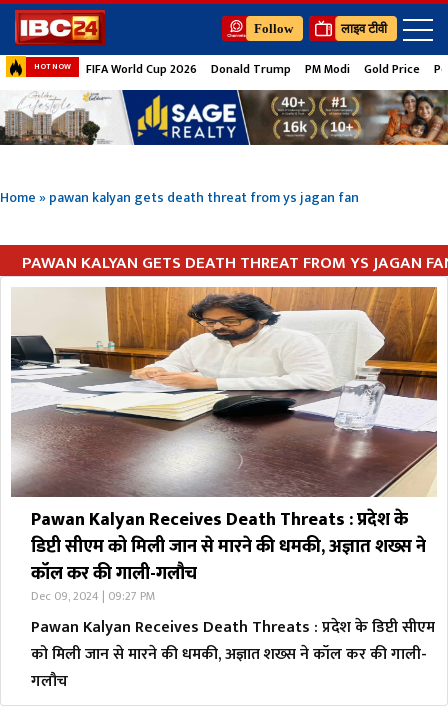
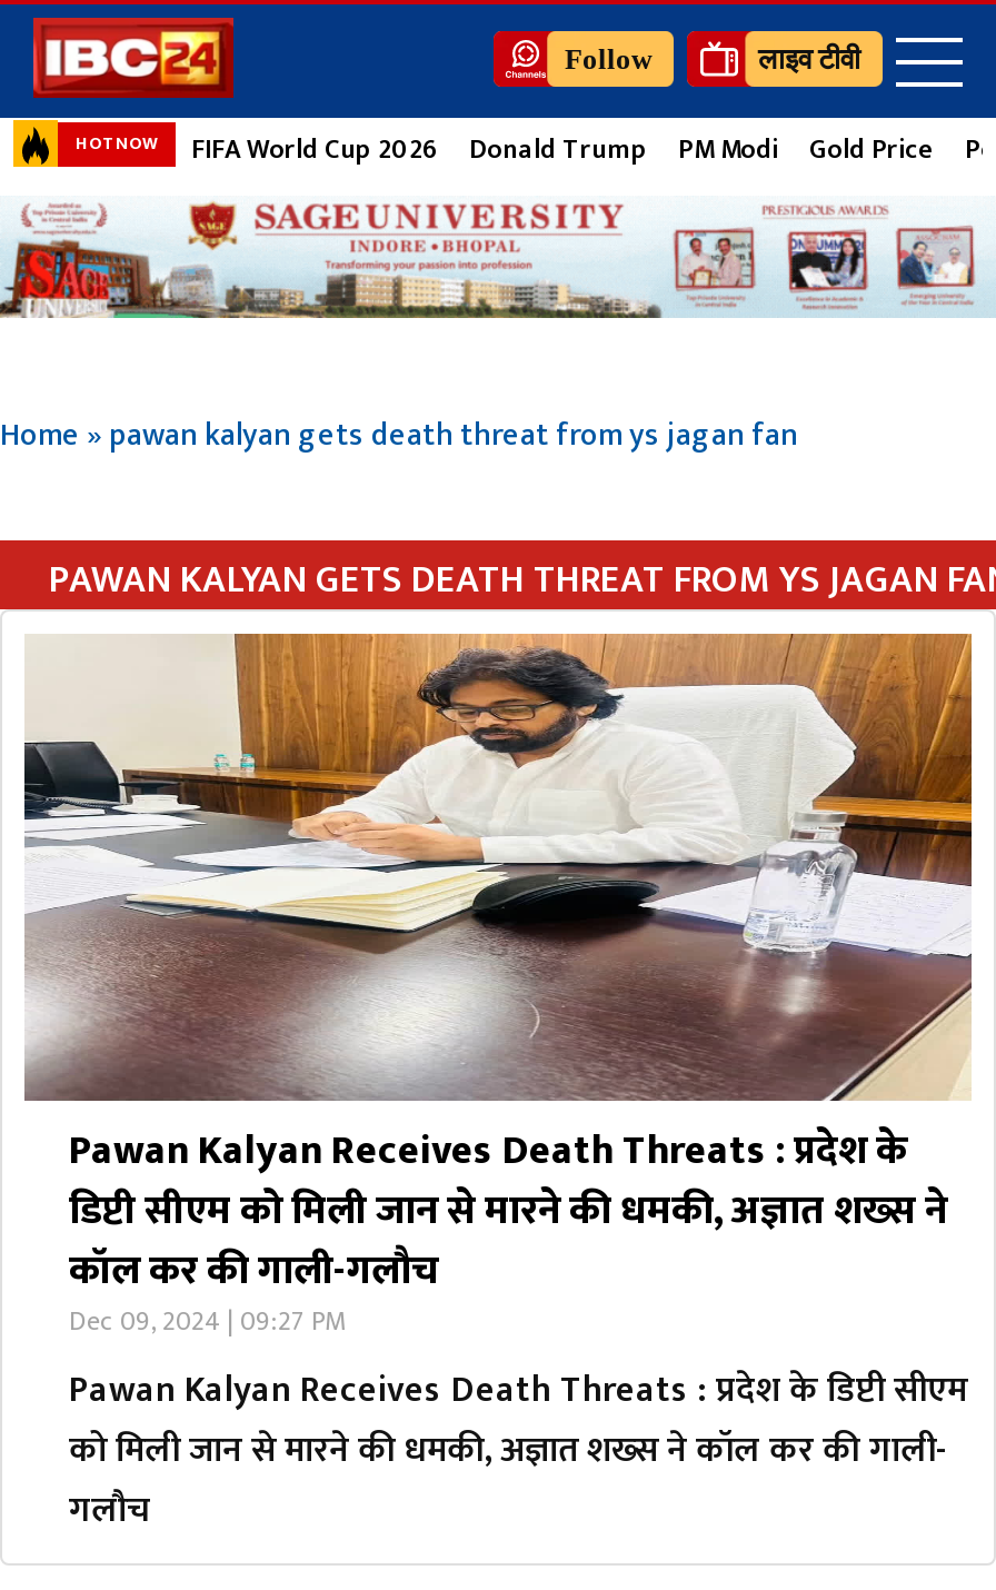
[3,89,445,146] [image] -> [7,196,989,320] [image]

